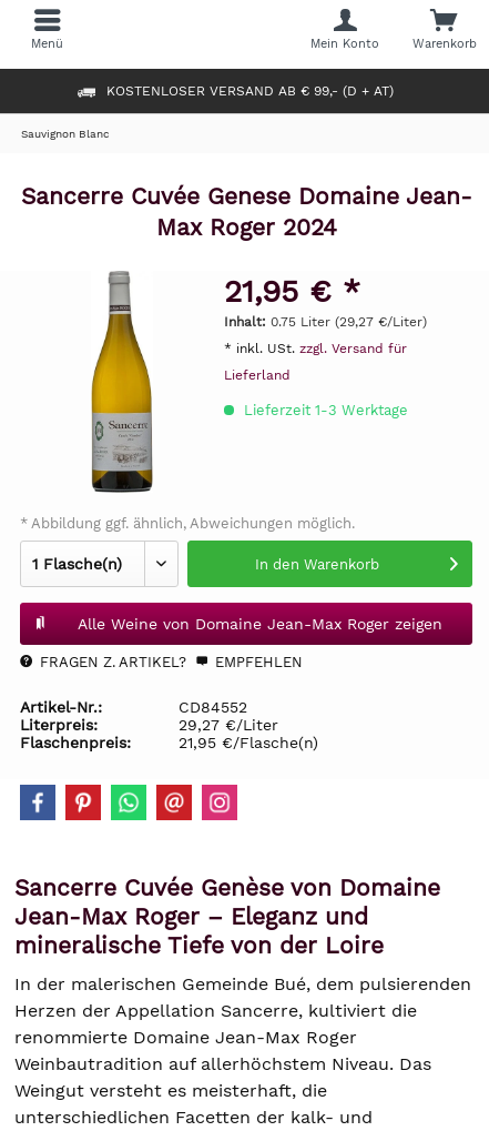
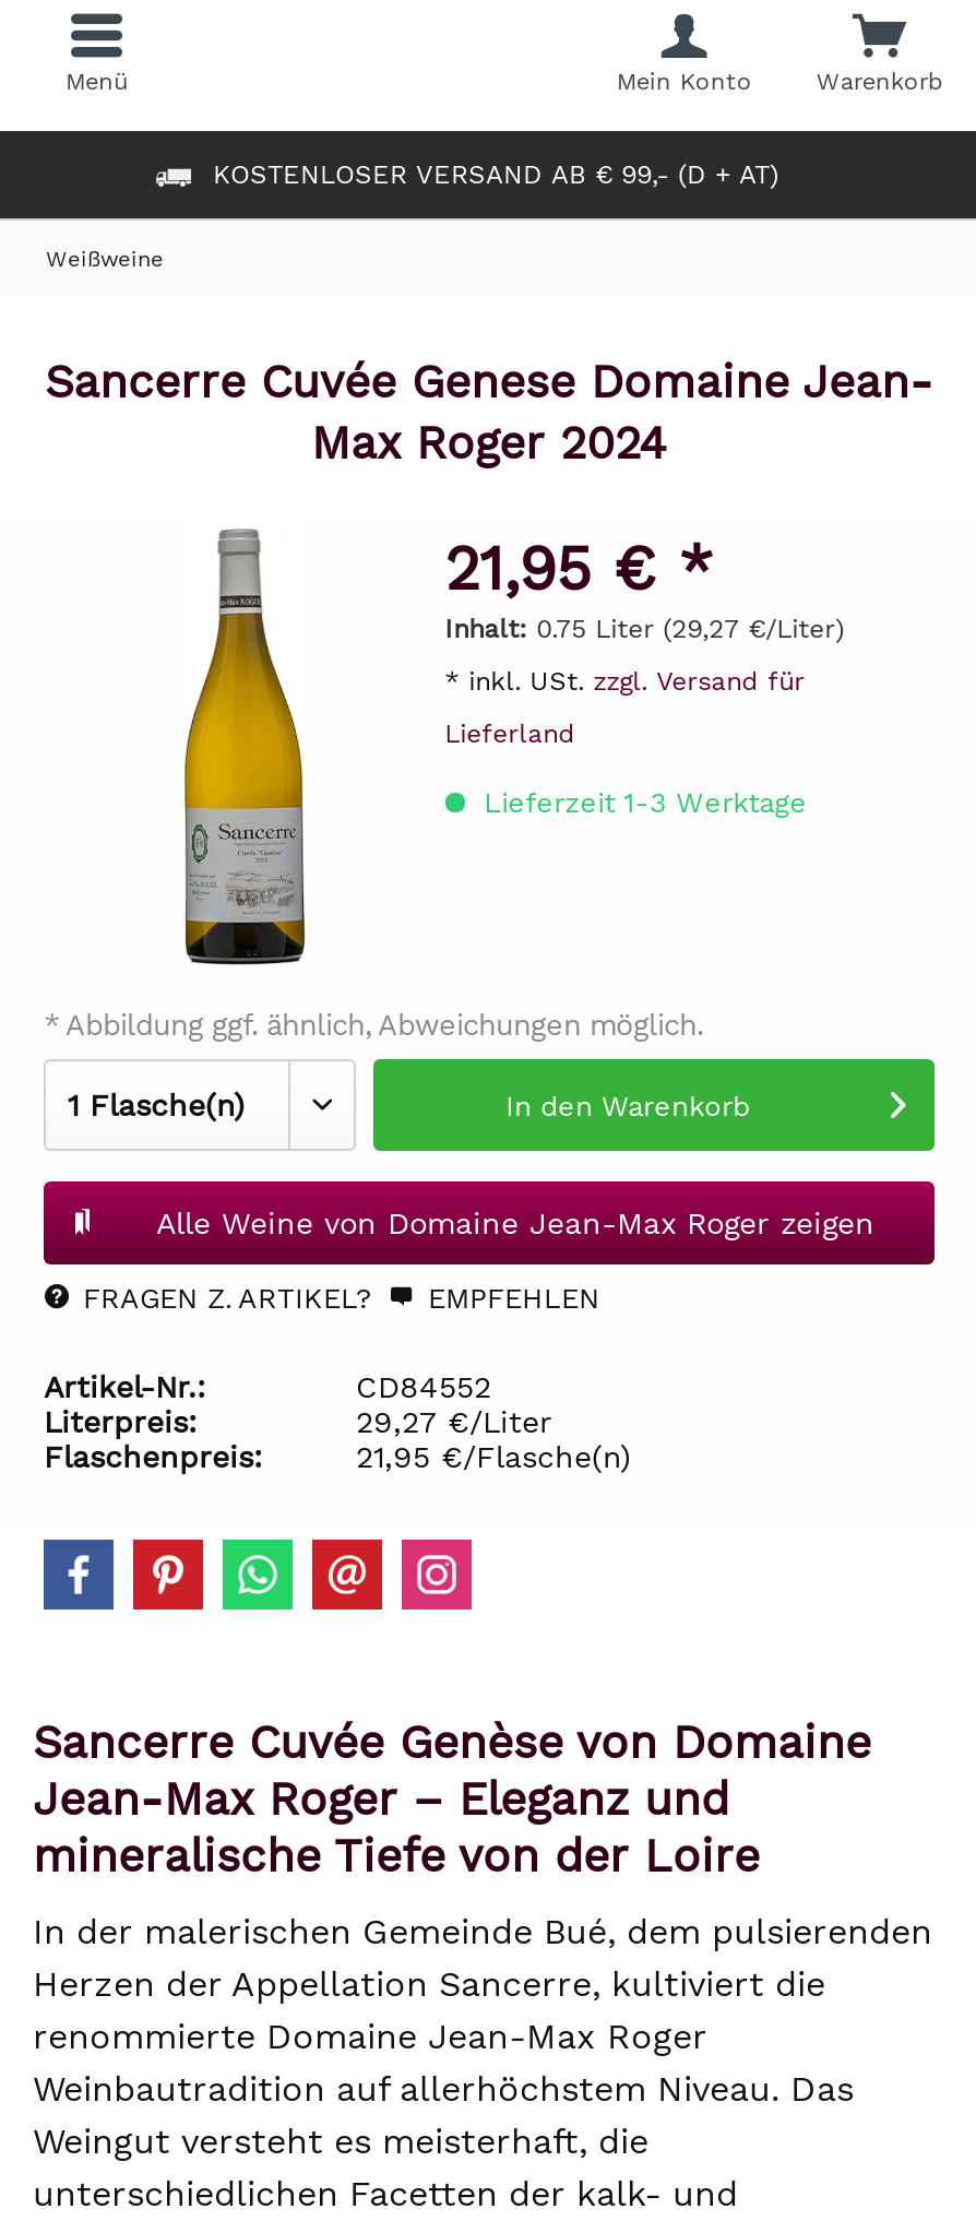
[21,128,110,140] Sauvignon Blanc -> [46,247,164,271] Weißweine

